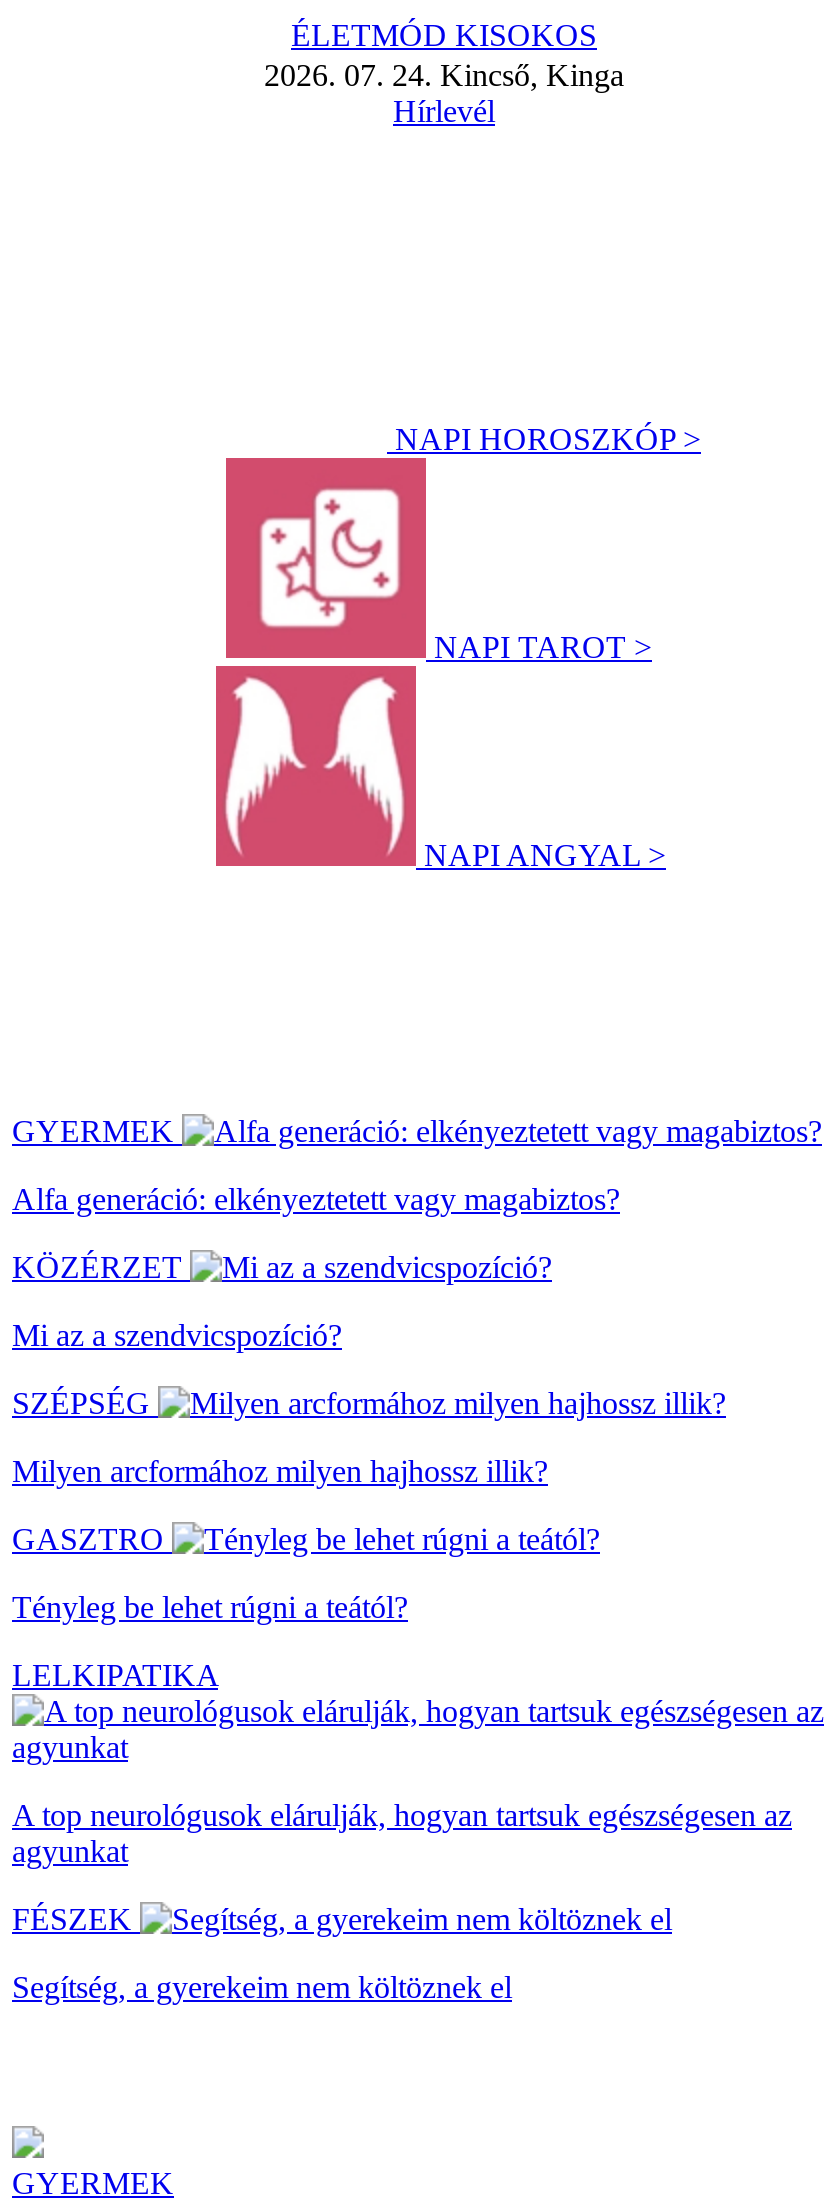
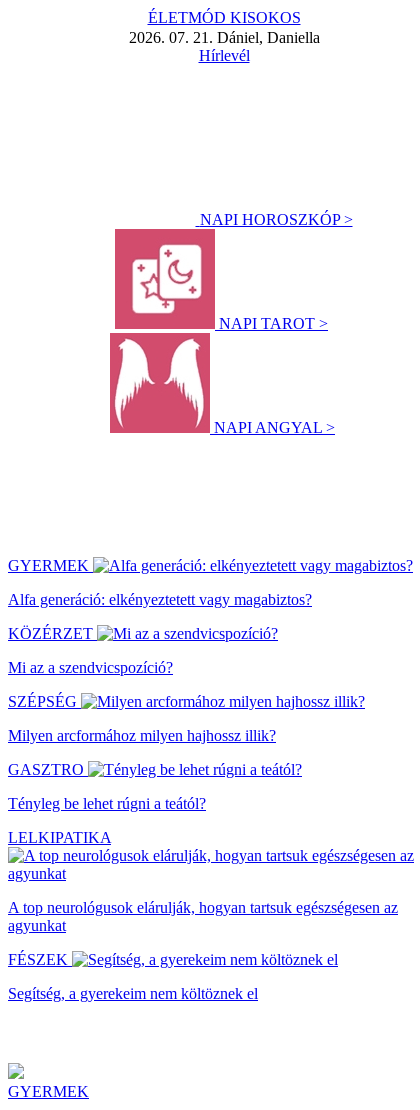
[264,58,624,92] 2026. 07. 24. Kincső, Kinga -> [128,29,319,46] 2026. 07. 21. Dániel, Daniella

